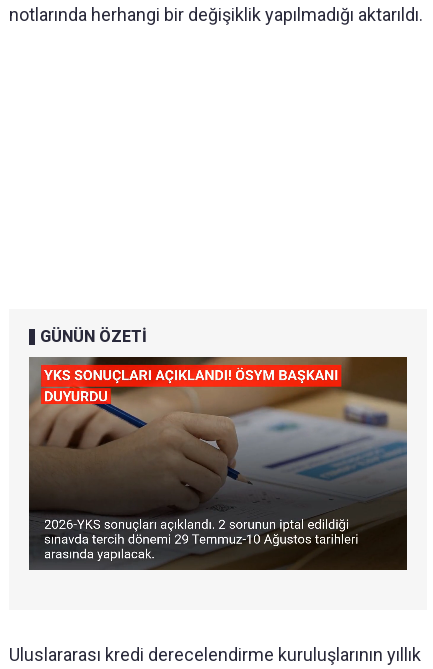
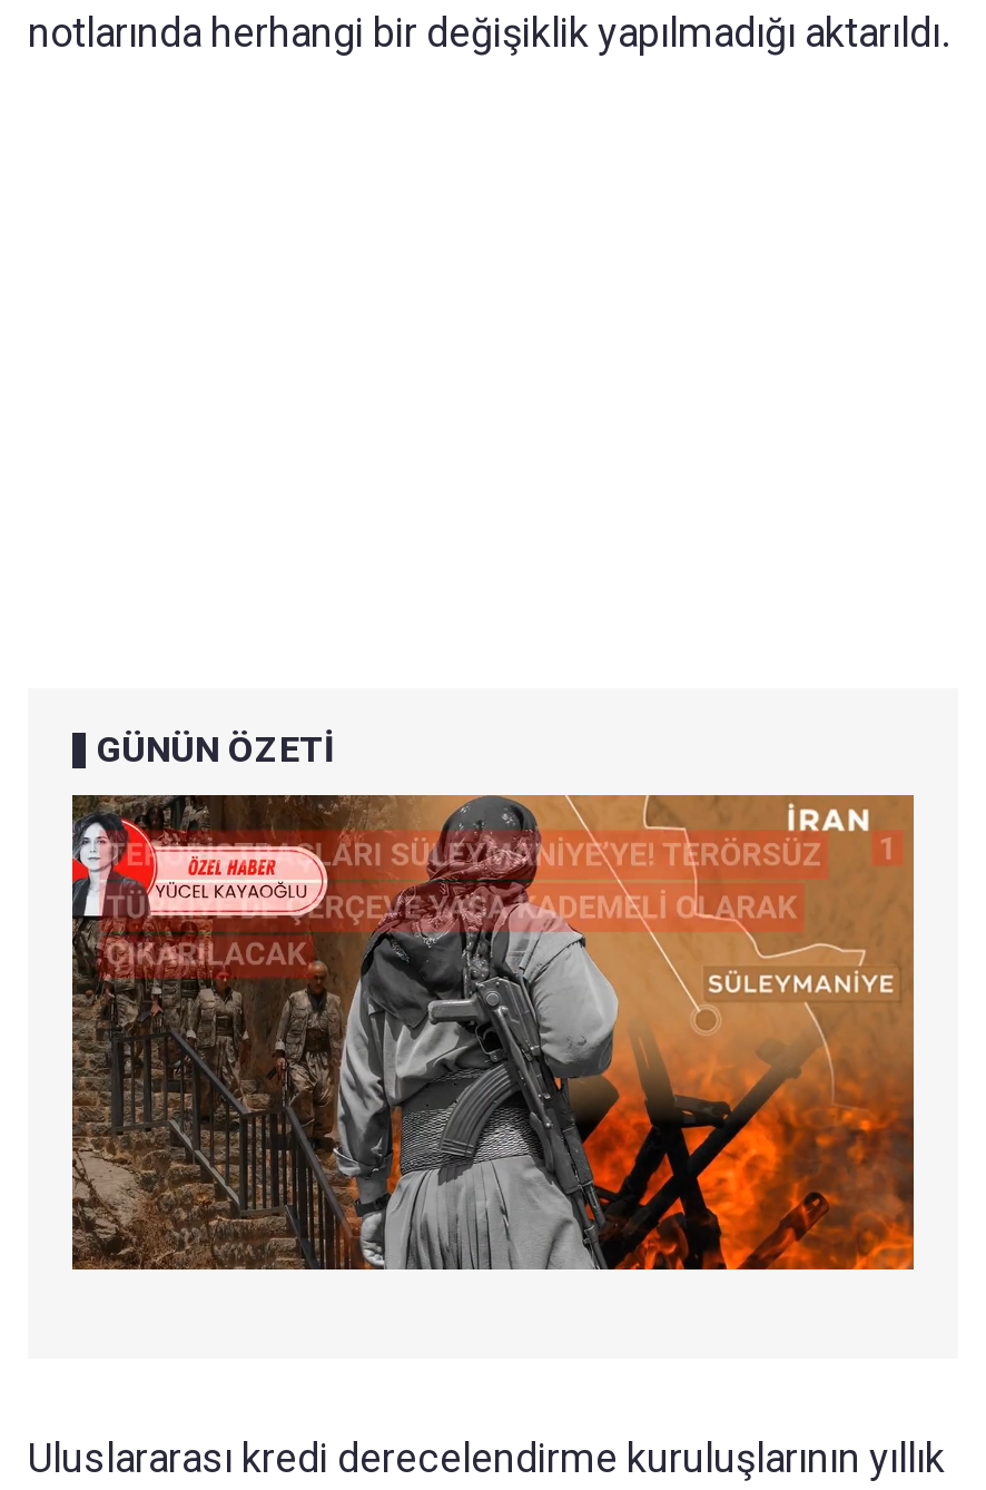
[28,356,408,571] [image] -> [70,793,916,1272] [image]

